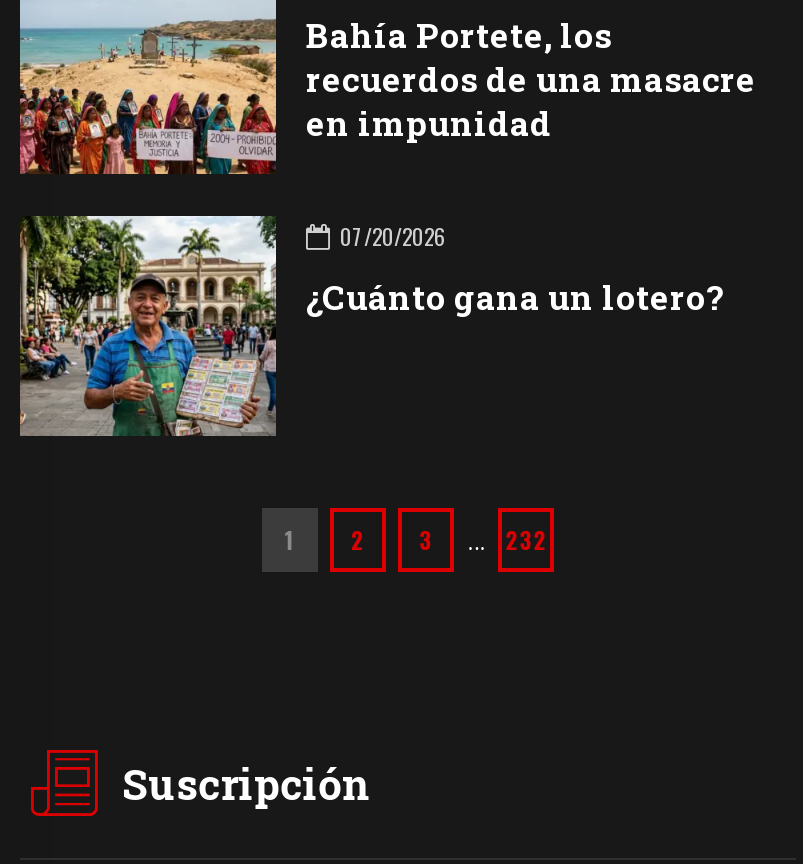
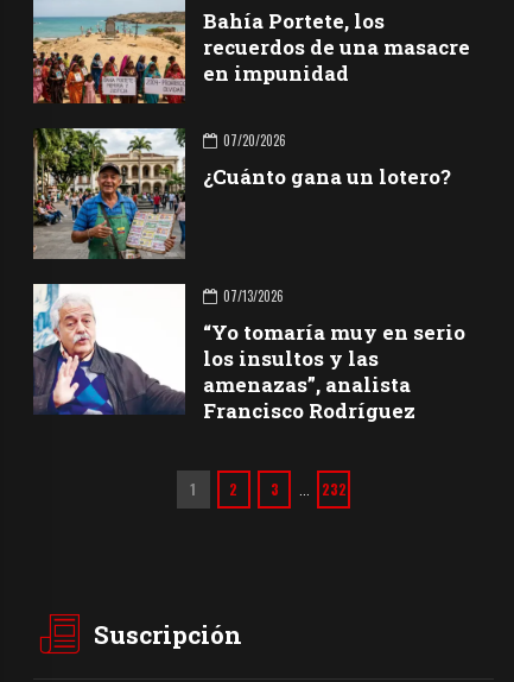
none -> [32,283,465,424] [image] | 07/13/2026 | “Yo tomaría muy en serio | los insultos y las | amenazas”, analista | Francisco Rodríguez

